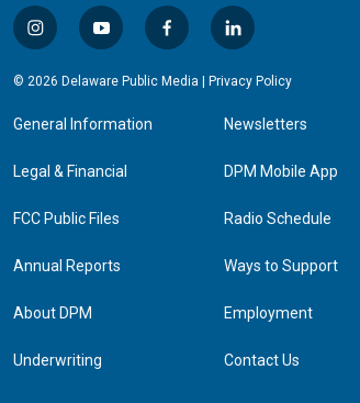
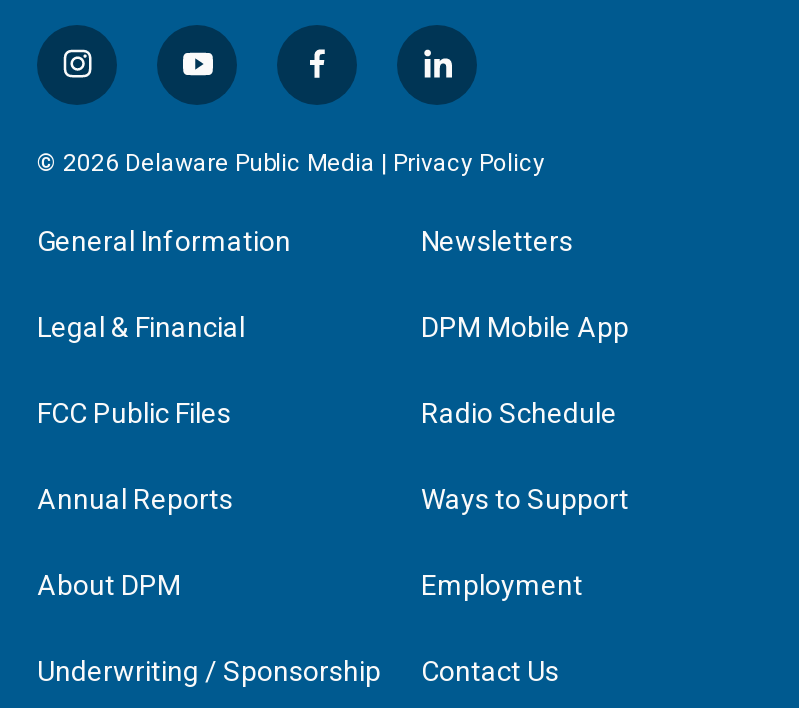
[13,351,102,369] Underwriting -> [37,655,381,687] Underwriting / Sponsorship

